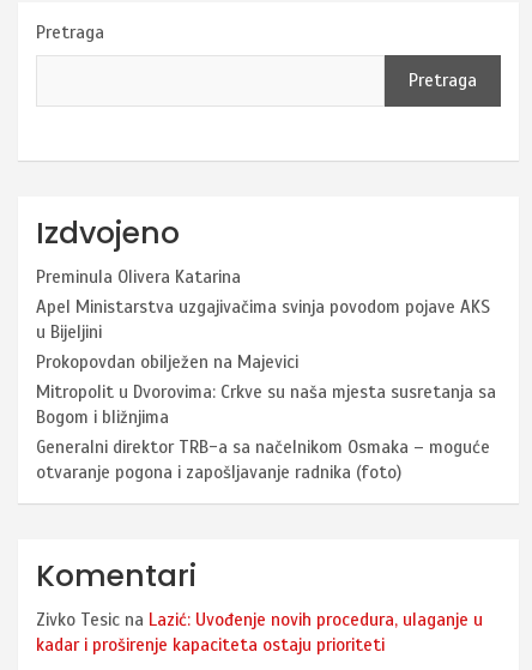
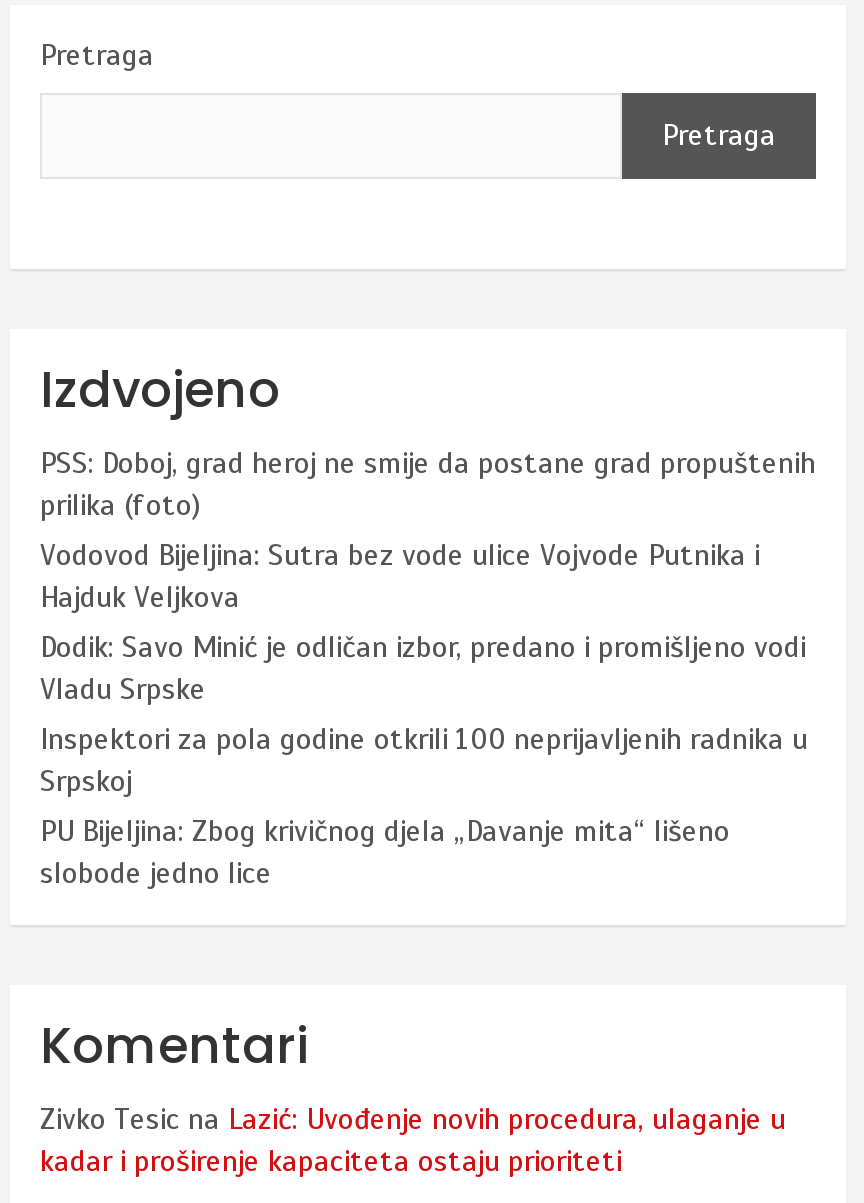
[36,266,496,483] Preminula Olivera Katarina | Apel Ministarstva uzgajivačima svinja povodom pojave AKS | u Bijeljini | Prokopovdan obilježen na Majevici | Mitropolit u Dvorovima: Crkve su naša mjesta susretanja sa | Bogom i bližnjima | Generalni direktor TRB-a sa načelnikom Osmaka – moguće | otvaranje pogona i zapošljavanje radnika (foto) -> [40,444,816,890] PSS: Doboj, grad heroj ne smije da postane grad propuštenih | prilika (foto) | Vodovod Bijeljina: Sutra bez vode ulice Vojvode Putnika i | Hajduk Veljkova | Dodik: Savo Minić je odličan izbor, predano i promišljeno vodi | Vladu Srpske | Inspektori za pola godine otkrili 100 neprijavljenih radnika u | Srpskoj | PU Bijeljina: Zbog krivičnog djela „Davanje mita“ lišeno | slobode jedno lice

